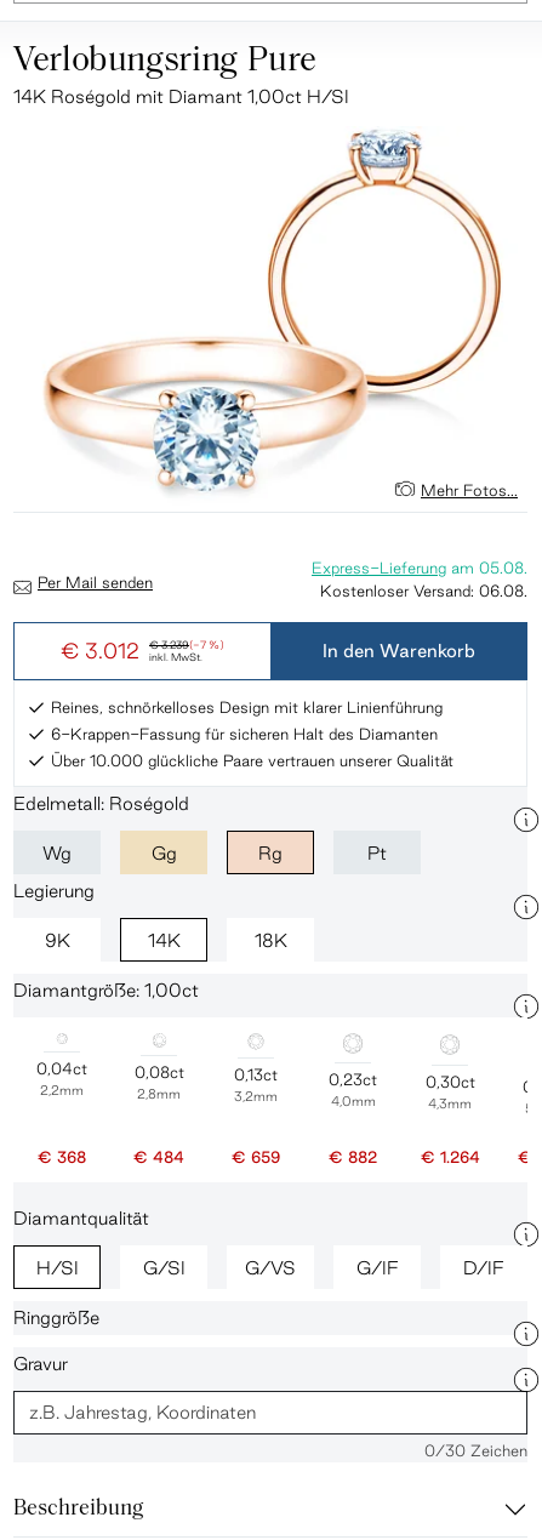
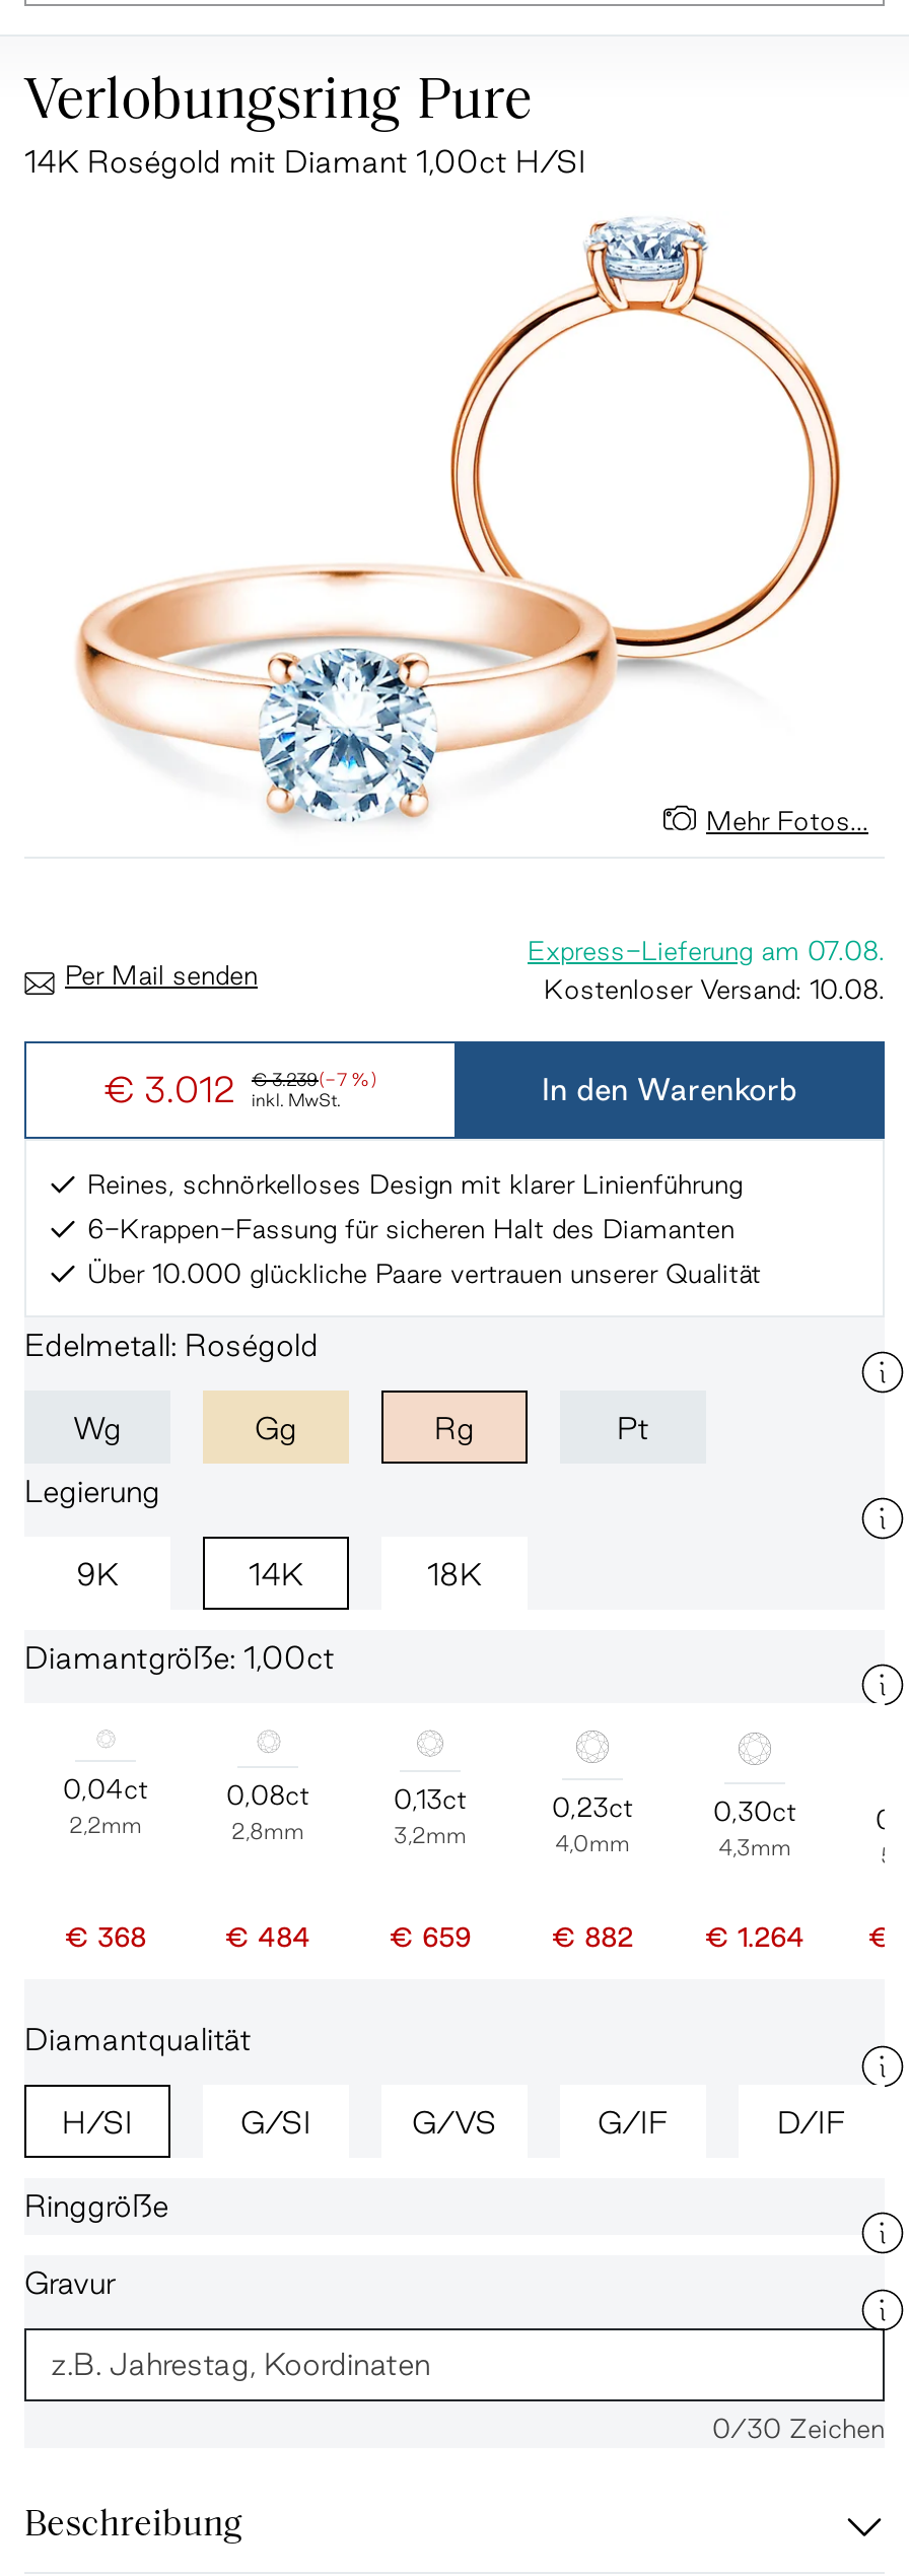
[312,559,527,576] Express-Lieferung am 05.08. -> [528,936,885,964] Express-Lieferung am 07.08.
[320,582,527,599] Kostenloser Versand: 06.08. -> [544,974,885,1003] Kostenloser Versand: 10.08.

